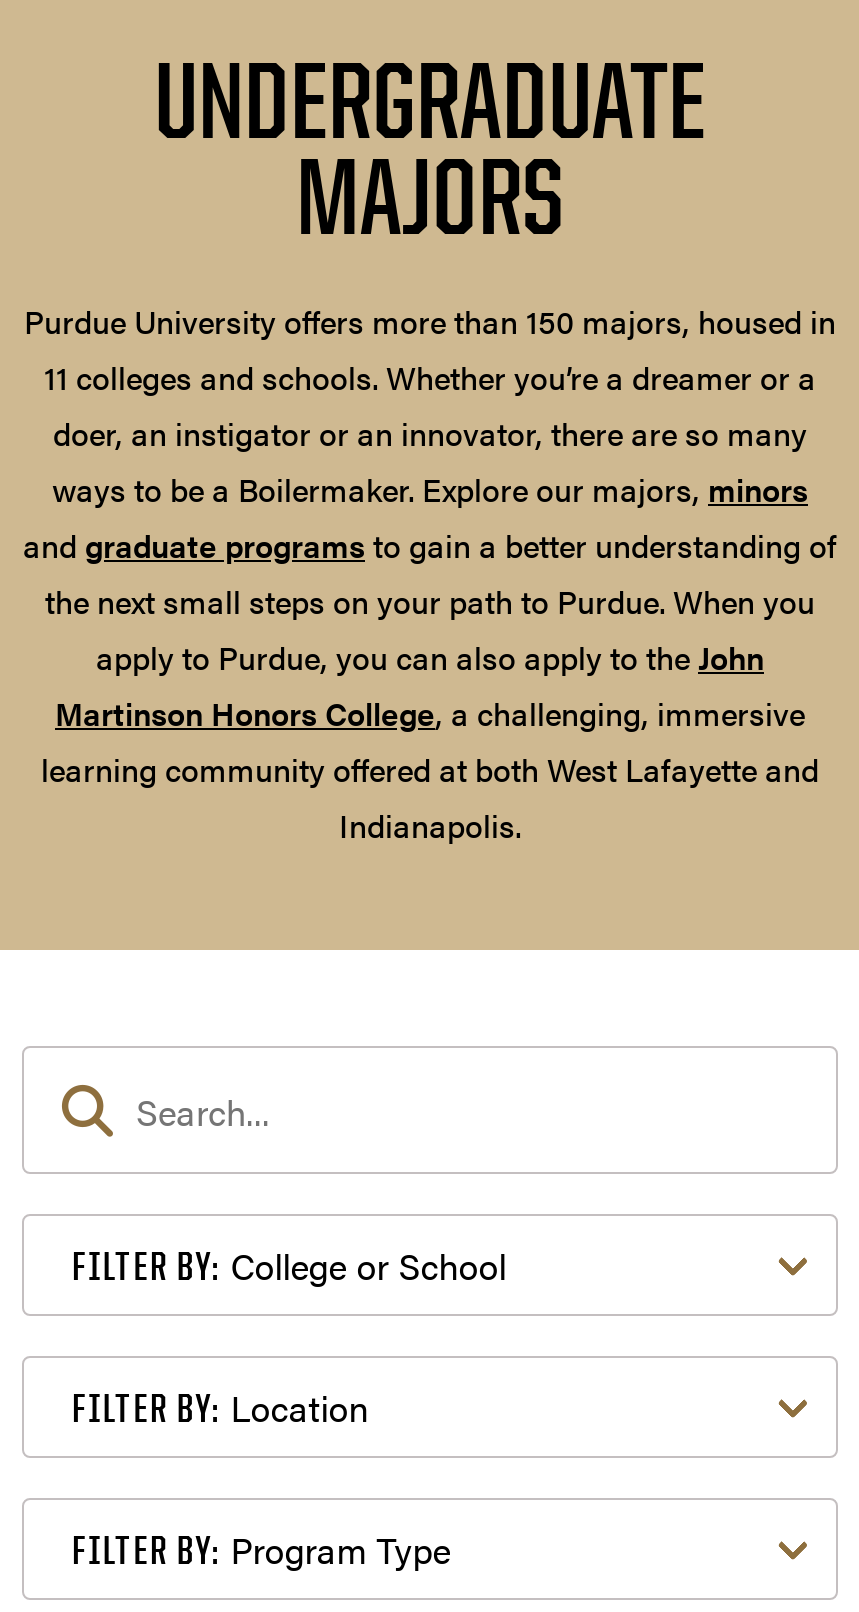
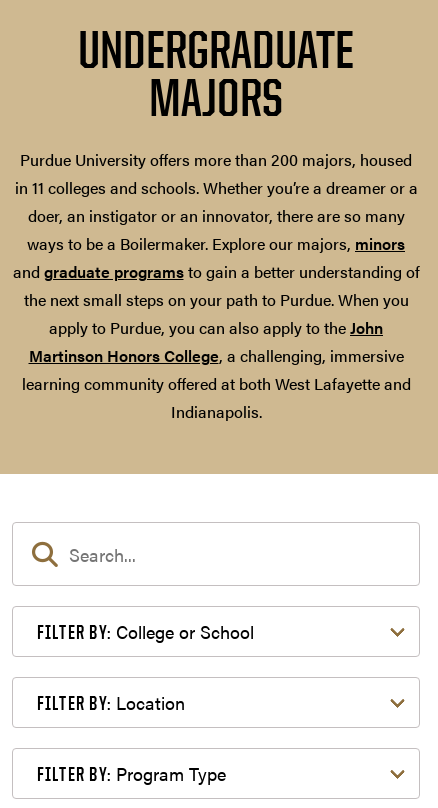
[24,298,836,400] Purdue University offers more than 150 majors, housed in | 11 colleges and schools. Whether you’re a dreamer or a -> [14,148,417,199] Purdue University offers more than 200 majors, housed | in 11 colleges and schools. Whether you’re a dreamer or a

